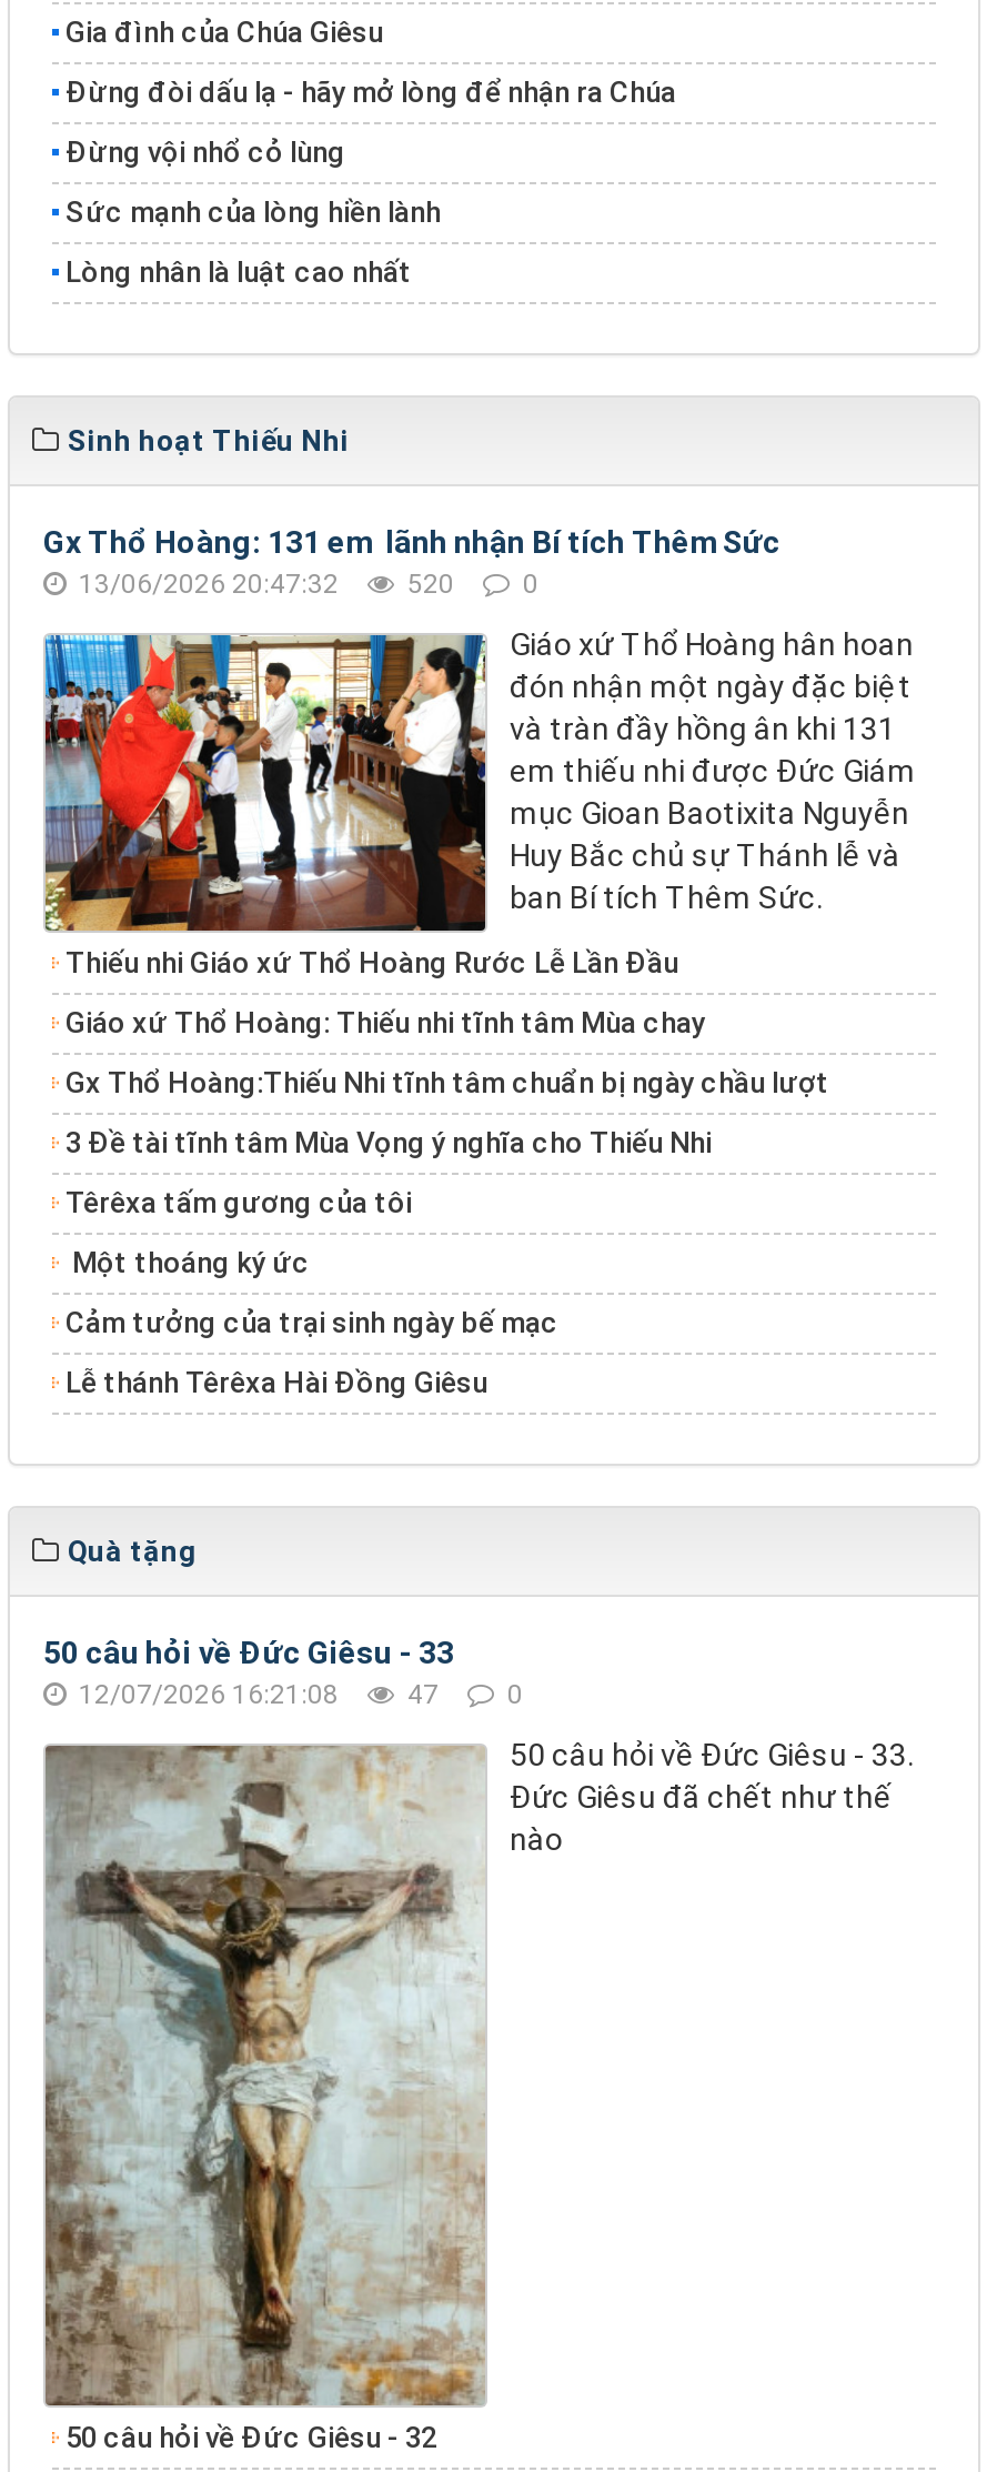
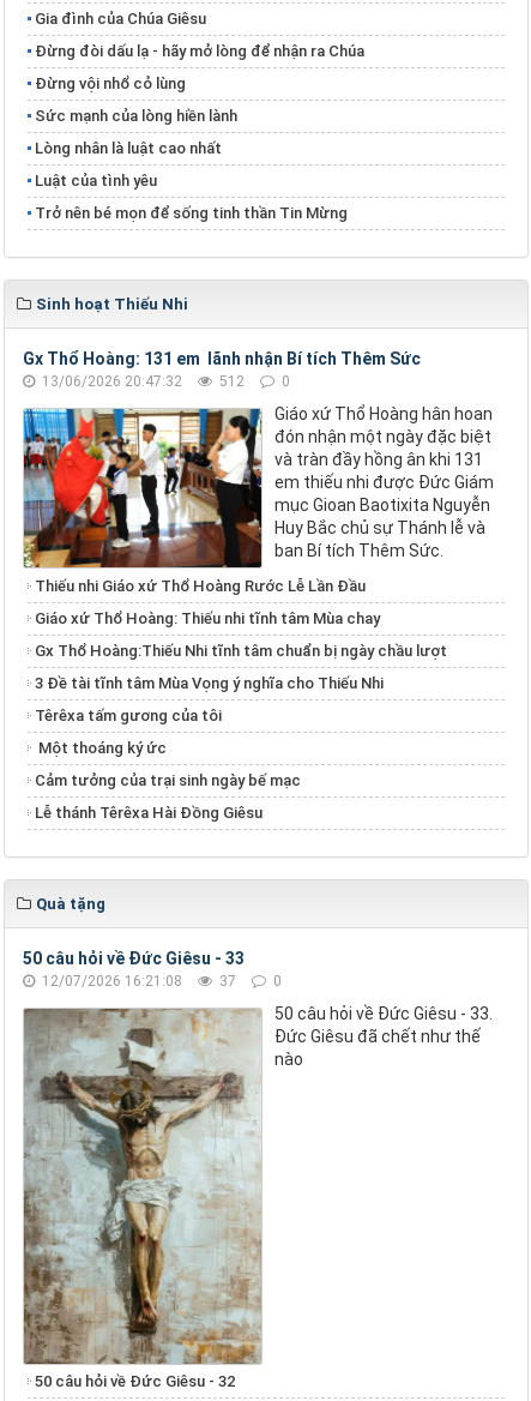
none -> [35,172,348,222] Luật của tình yêu | Trở nên bé mọn để sống tinh thần Tin Mừng
[72,569,538,600] 13/06/2026 20:47:32 520 0 -> [38,373,290,390] 13/06/2026 20:47:32 512 0
[72,1680,523,1711] 12/07/2026 16:21:08 47 0 -> [38,973,282,990] 12/07/2026 16:21:08 37 0

